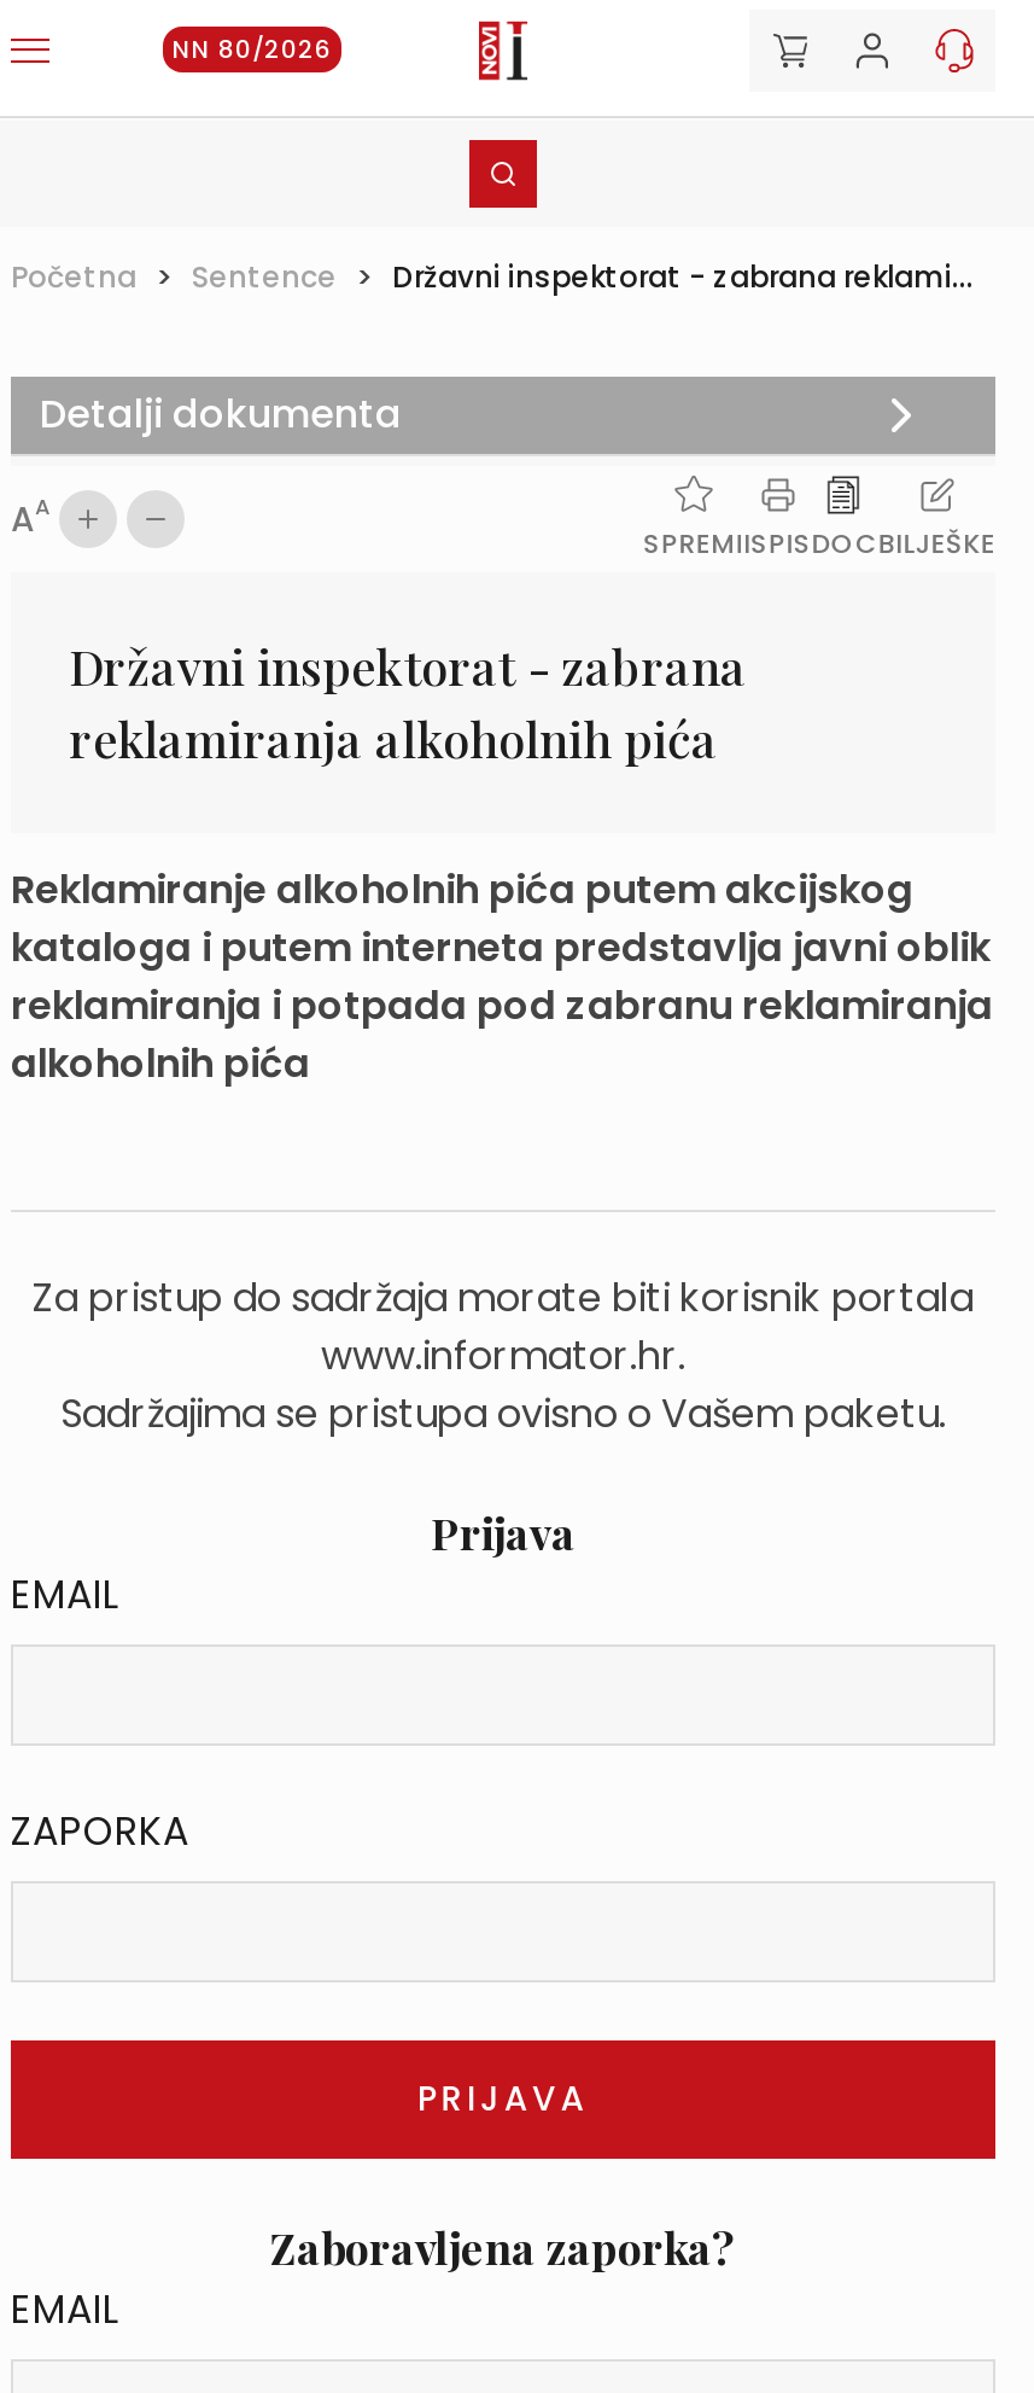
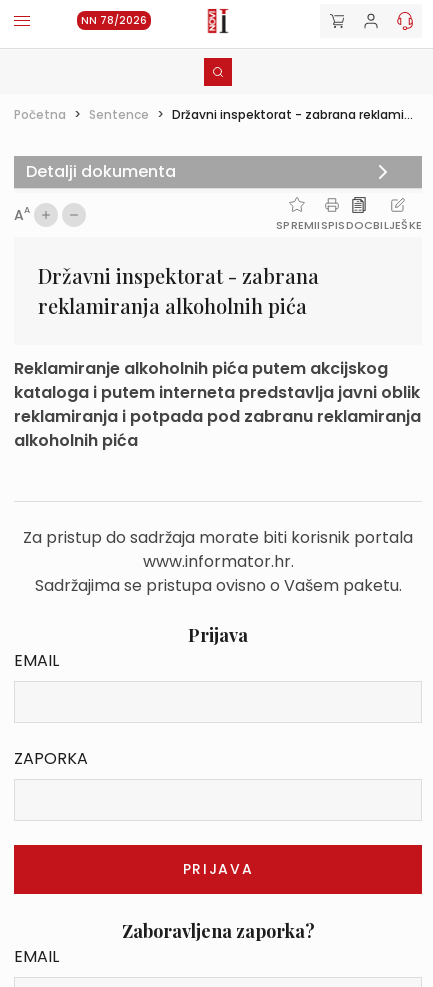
[173,31,332,68] NN 80/2026 -> [81,13,147,28] NN 78/2026

